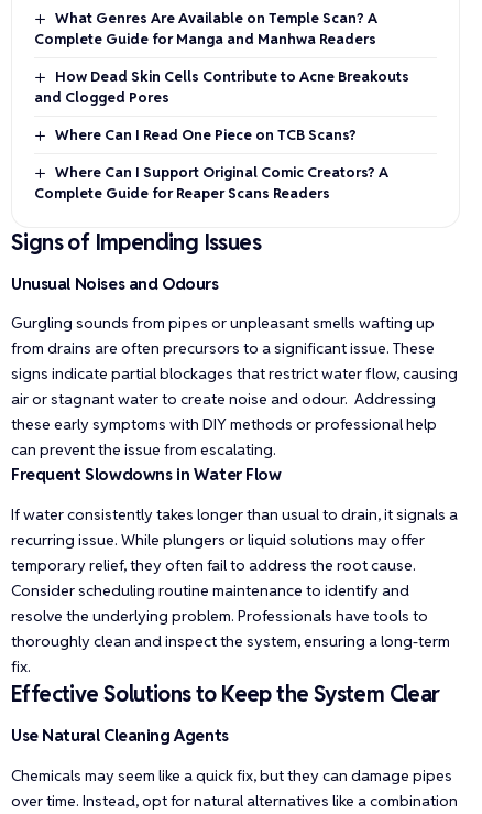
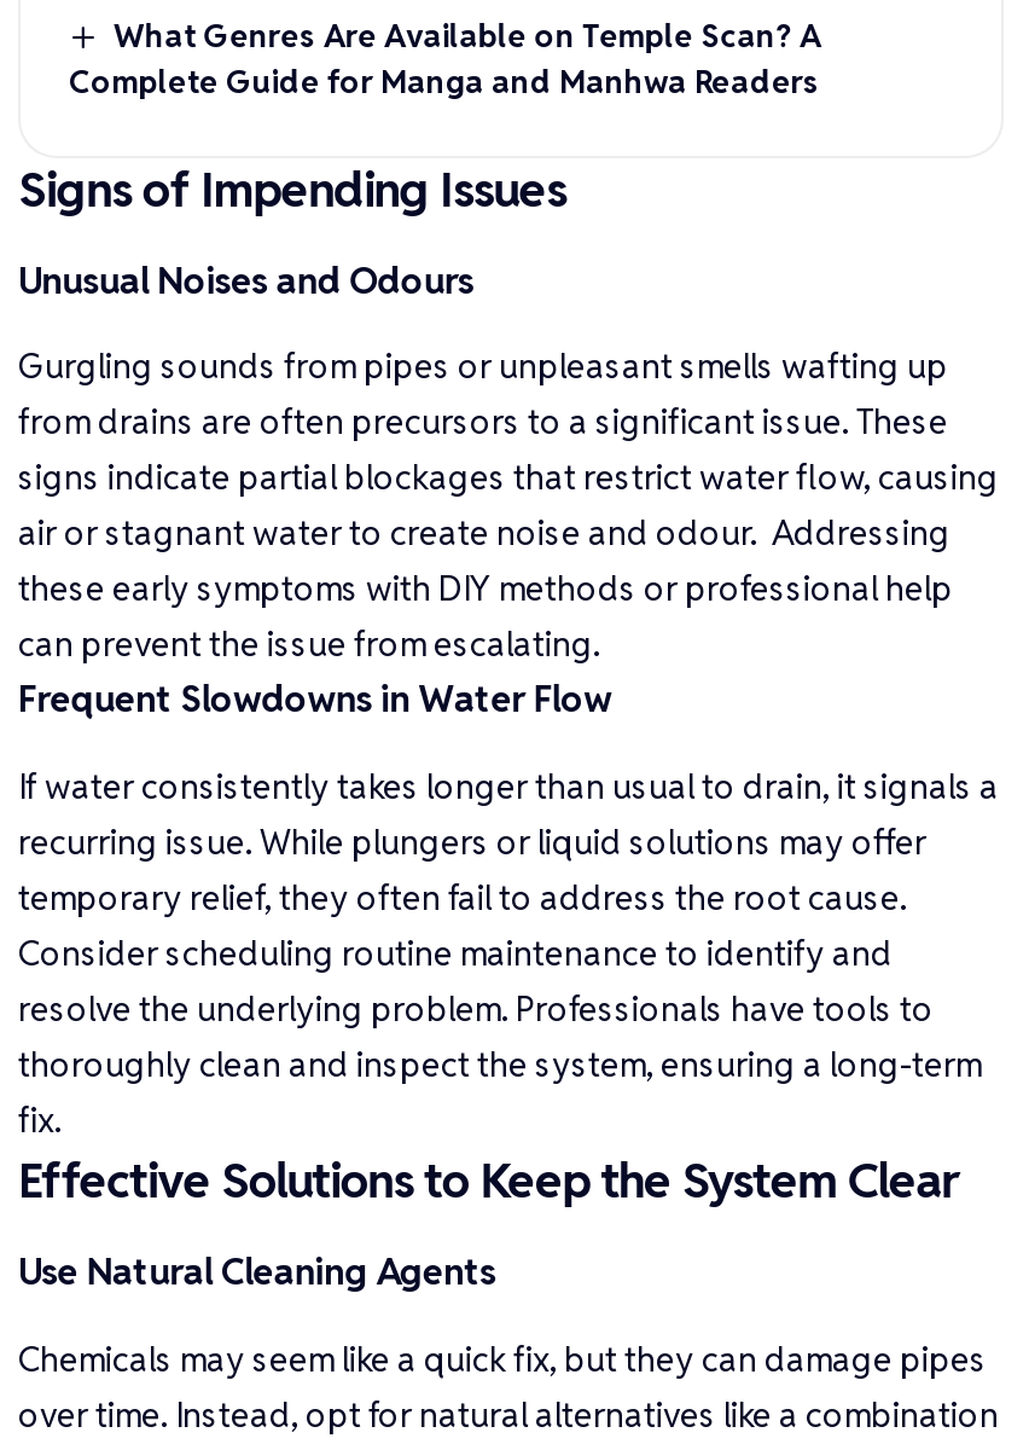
[34,68,409,203] How Dead Skin Cells Contribute to Acne Breakouts | and Clogged Pores | Where Can I Read One Piece on TCB Scans? | Where Can I Support Original Comic Creators? A | Complete Guide for Reaper Scans Readers -> none

